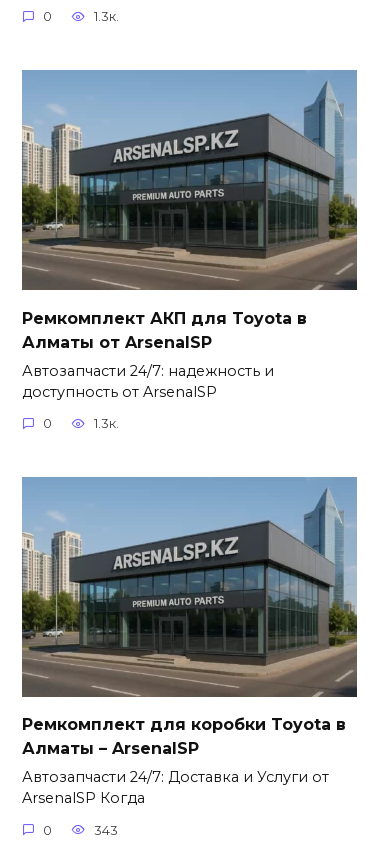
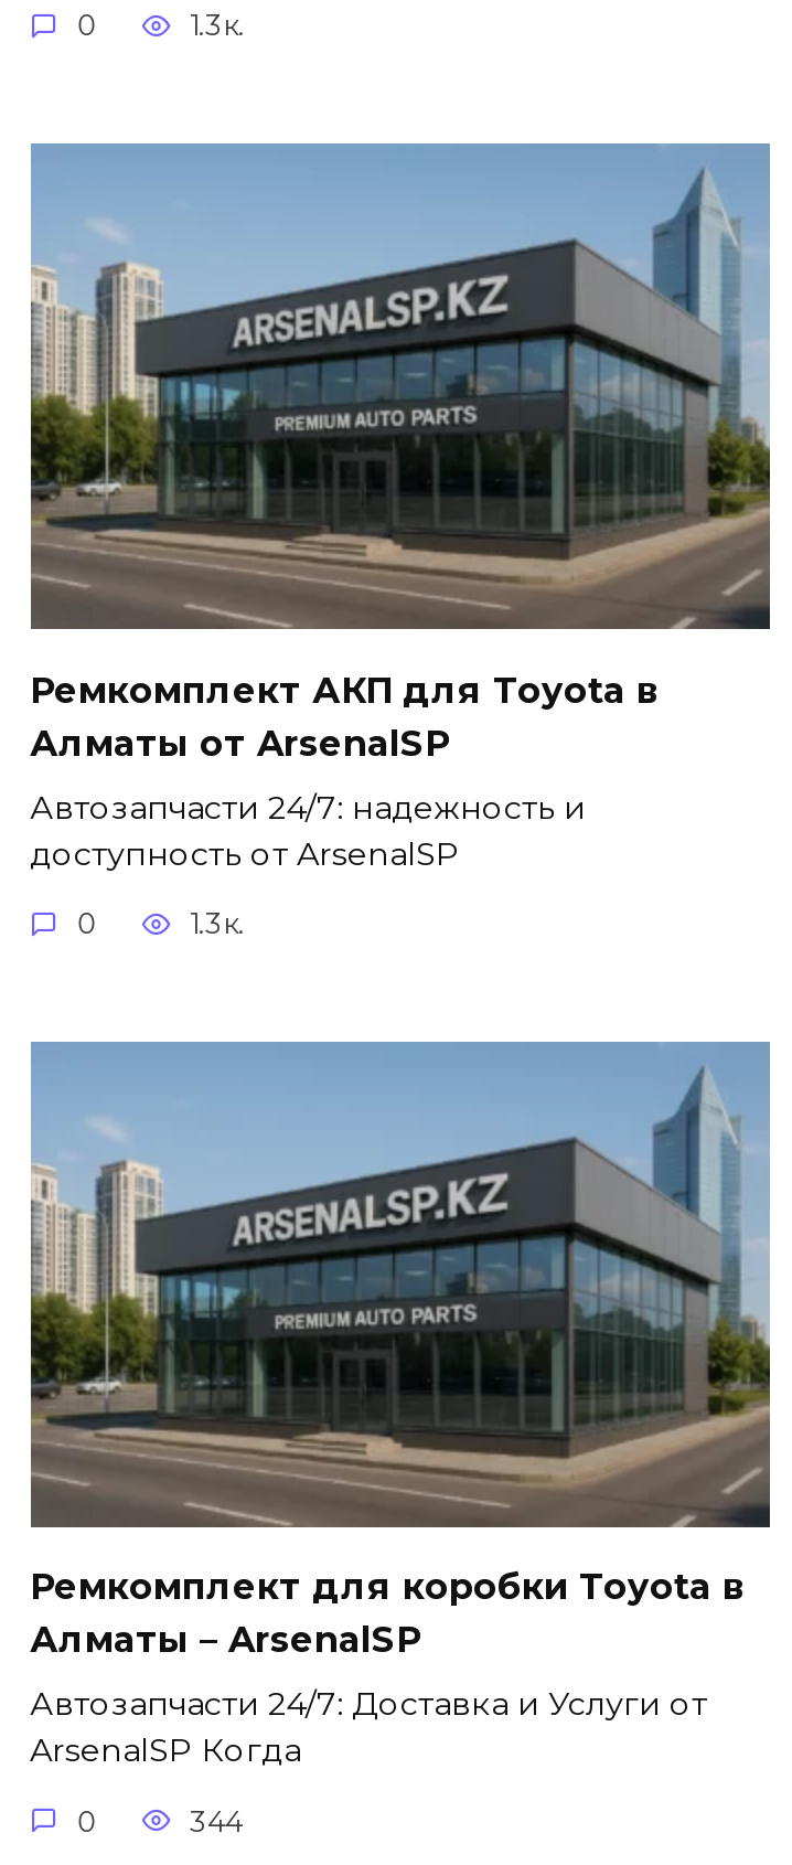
[94,823,118,838] 343 -> [190,1805,243,1839] 344

